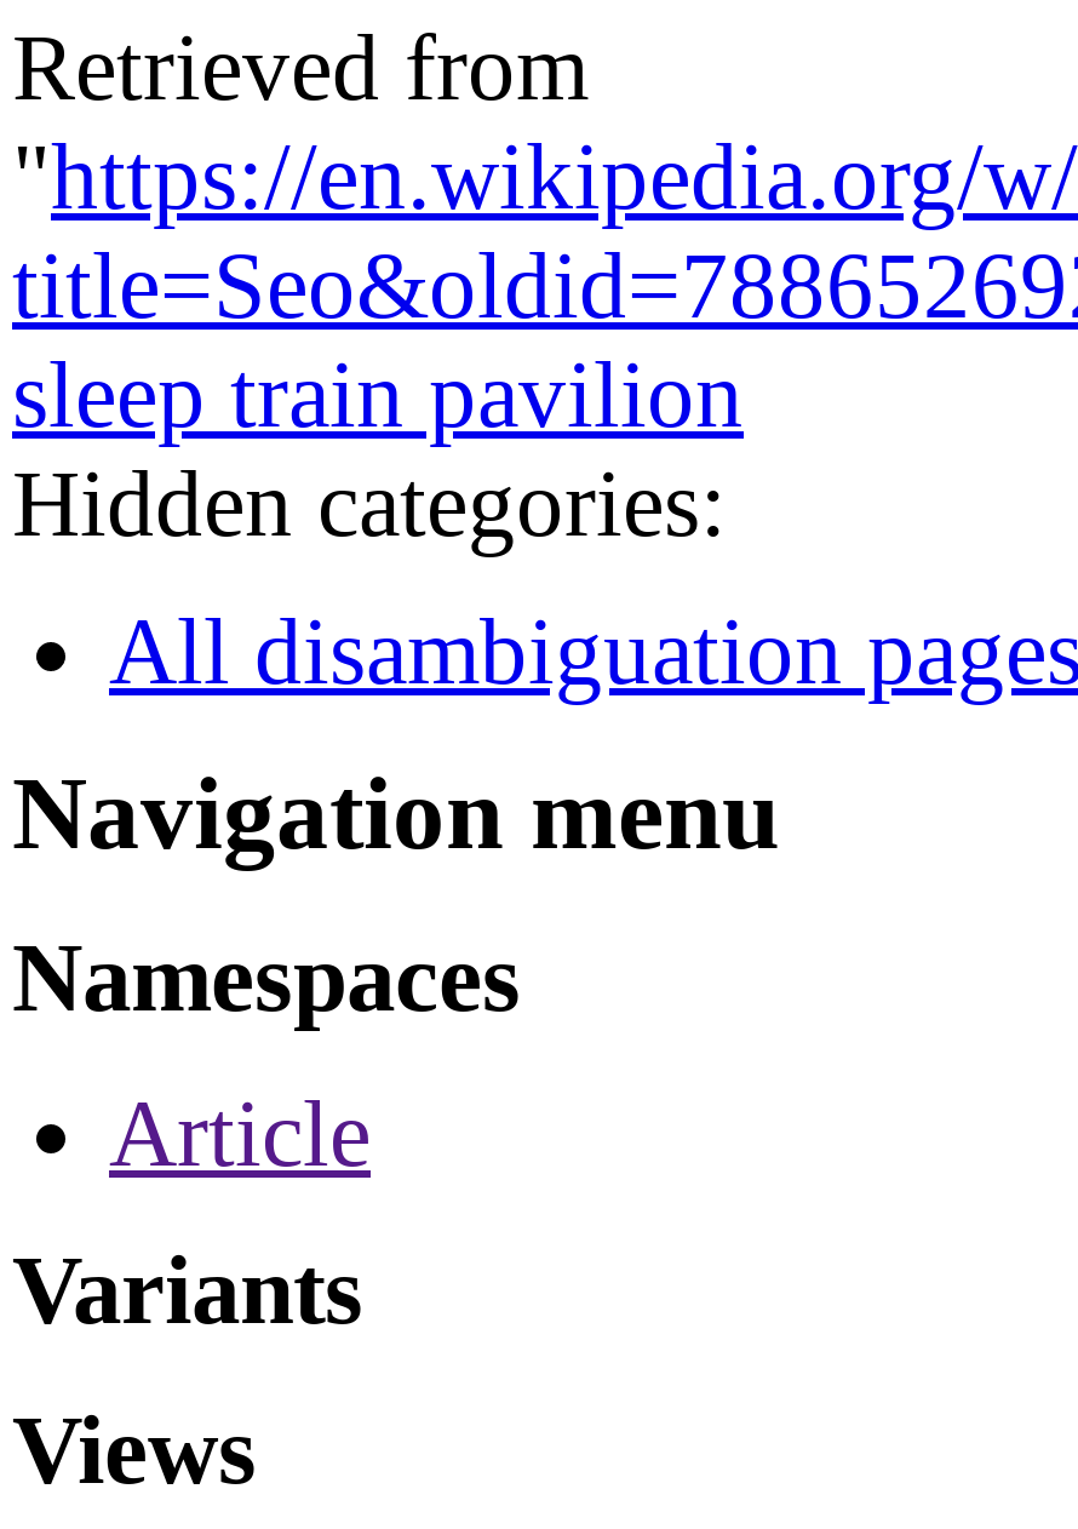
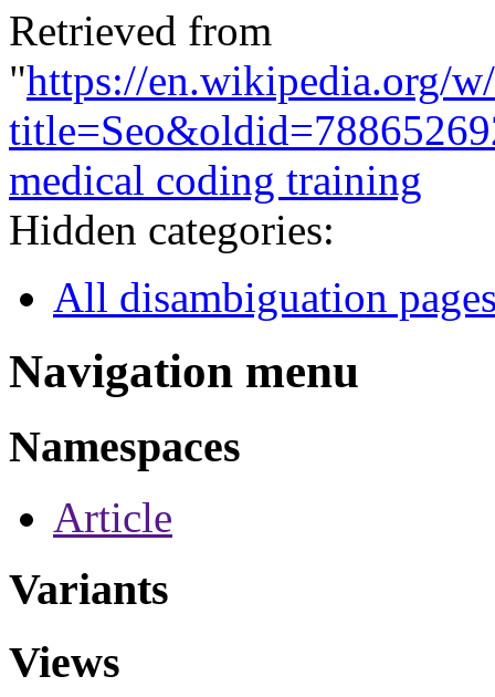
[12,341,744,446] sleep train pavilion -> [9,156,422,203] medical coding training

